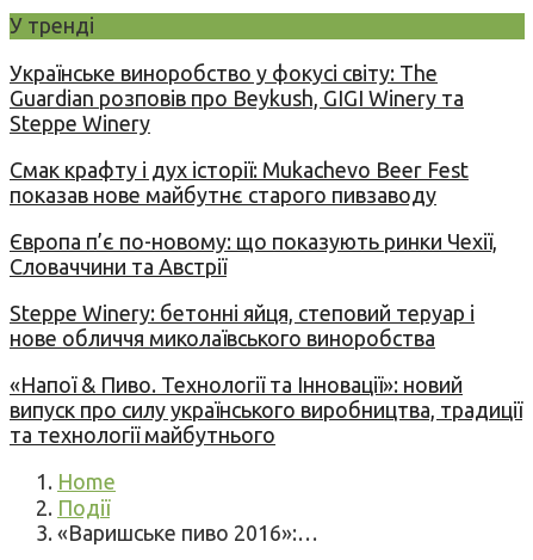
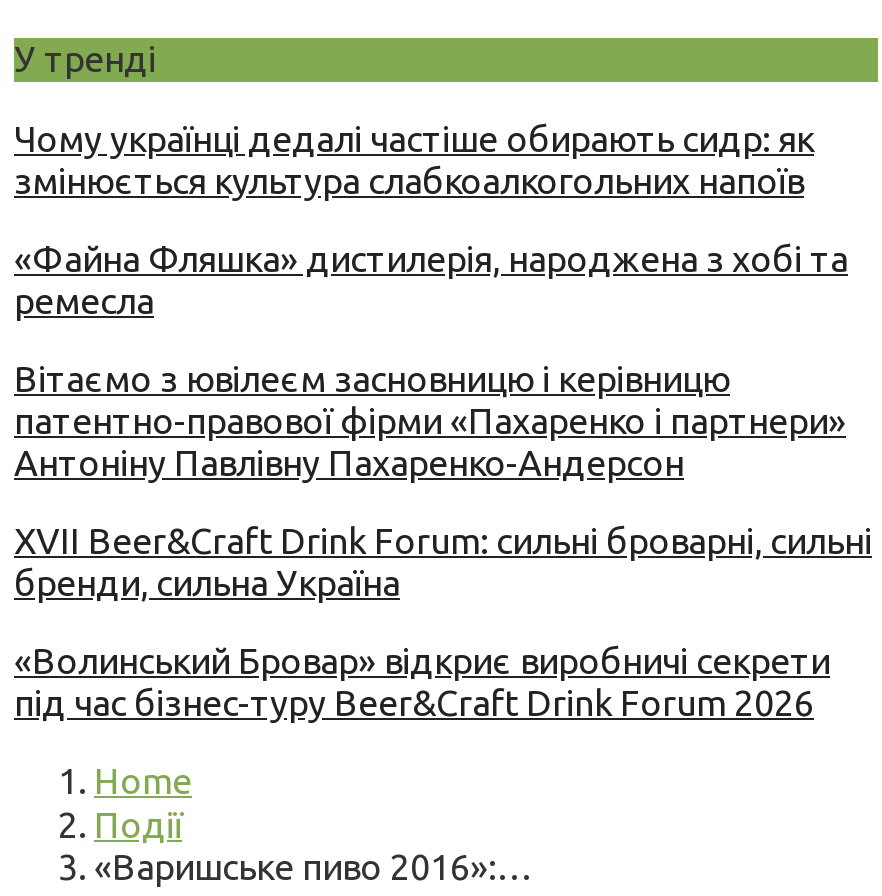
[10,61,464,135] Українське виноробство у фокусі світу: The | Guardian розповів про Beykush, GIGI Winery та | Steppe Winery -> [14,118,814,200] Чому українці дедалі частіше обирають сидр: як | змінюється культура слабкоалкогольних напоїв
[10,158,469,207] Смак крафту і дух історії: Mukachevo Beer Fest | показав нове майбутнє старого пивзаводу -> [14,238,848,320] «Файна Фляшка» дистилерія, народжена з хобі та | ремесла
[10,229,497,278] Європа п’є по-новому: що показують ринки Чехії, | Словаччини та Австрії -> [14,358,846,482] Вітаємо з ювілеєм засновницю і керівницю | патентно-правової фірми «Пахаренко і партнери» | Антоніну Павлівну Пахаренко-Андерсон
[10,301,475,350] Steppe Winery: бетонні яйця, степовий теруар і | нове обличчя миколаївського виноробства -> [14,520,872,602] XVII Beer&Craft Drink Forum: сильні броварні, сильні | бренди, сильна Україна
[10,373,522,447] «Напої & Пиво. Технології та Інновації»: новий | випуск про силу українського виробництва, традиції | та технології майбутнього -> [14,640,830,722] «Волинський Бровар» відкриє виробничі секрети | під час бізнес-туру Beer&Craft Drink Forum 2026

